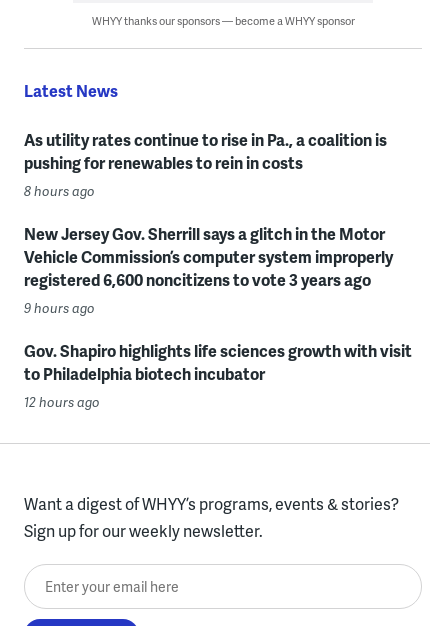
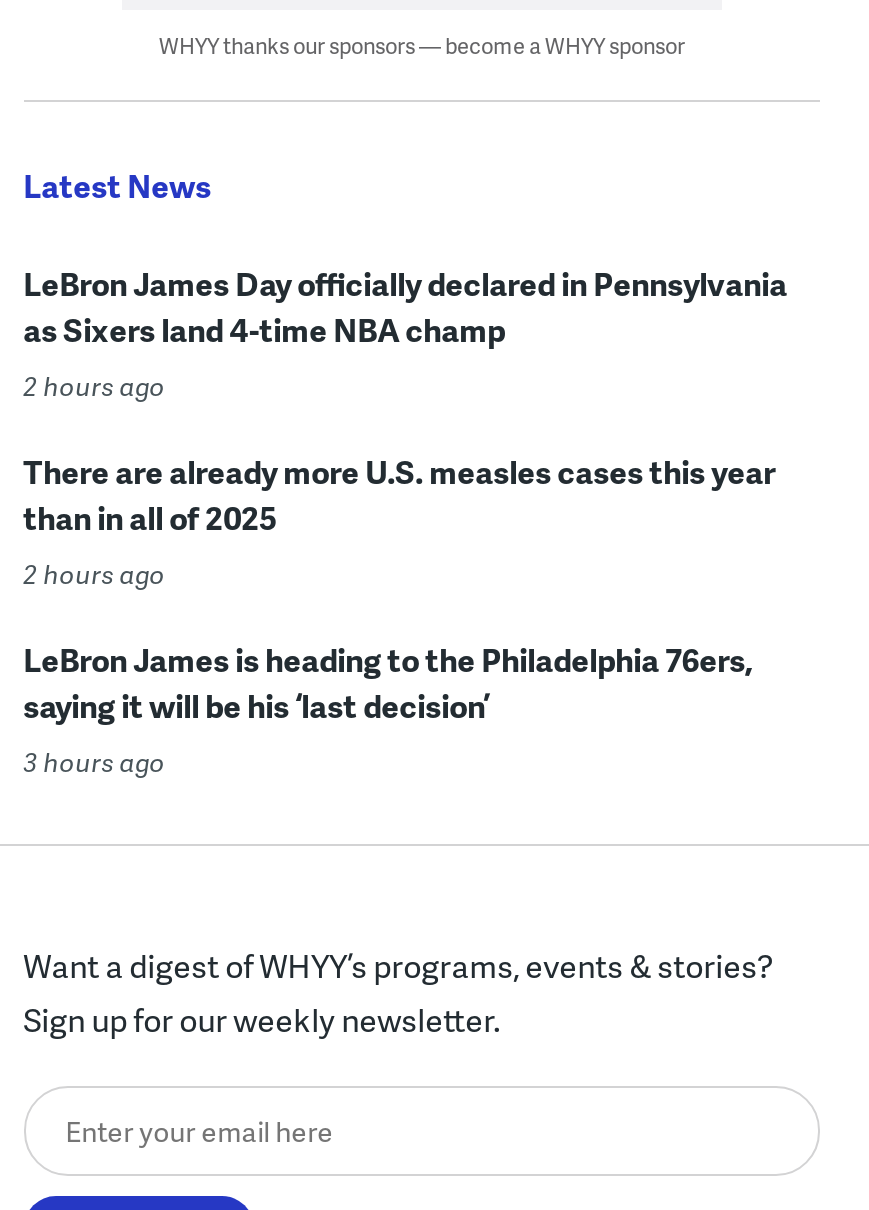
[24,128,387,200] As utility rates continue to rise in Pa., a coalition is | pushing for renewables to rein in costs | 8 hours ago -> [23,261,787,405] LeBron James Day officially declared in Pennsylvania | as Sixers land 4-time NBA champ | 2 hours ago
[24,222,393,317] New Jersey Gov. Sherrill says a glitch in the Motor | Vehicle Commission’s computer system improperly | registered 6,600 noncitizens to vote 3 years ago | 9 hours ago -> [23,449,775,593] There are already more U.S. measles cases this year | than in all of 2025 | 2 hours ago
[24,339,412,411] Gov. Shapiro highlights life sciences growth with visit | to Philadelphia biotech incubator | 12 hours ago -> [23,637,753,781] LeBron James is heading to the Philadelphia 76ers, | saying it will be his ‘last decision’ | 3 hours ago

